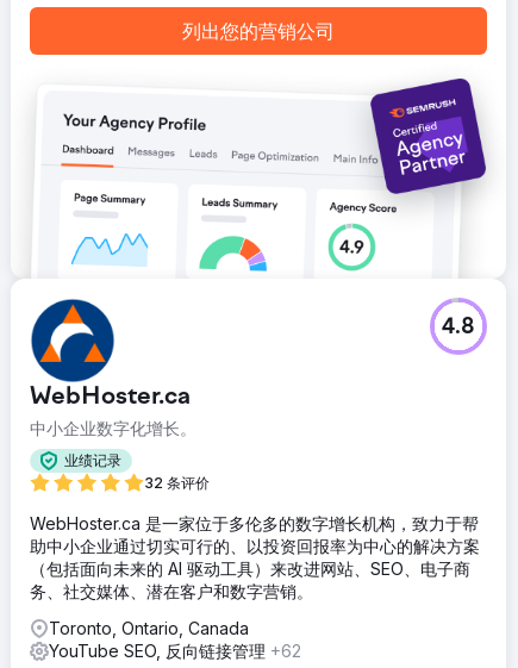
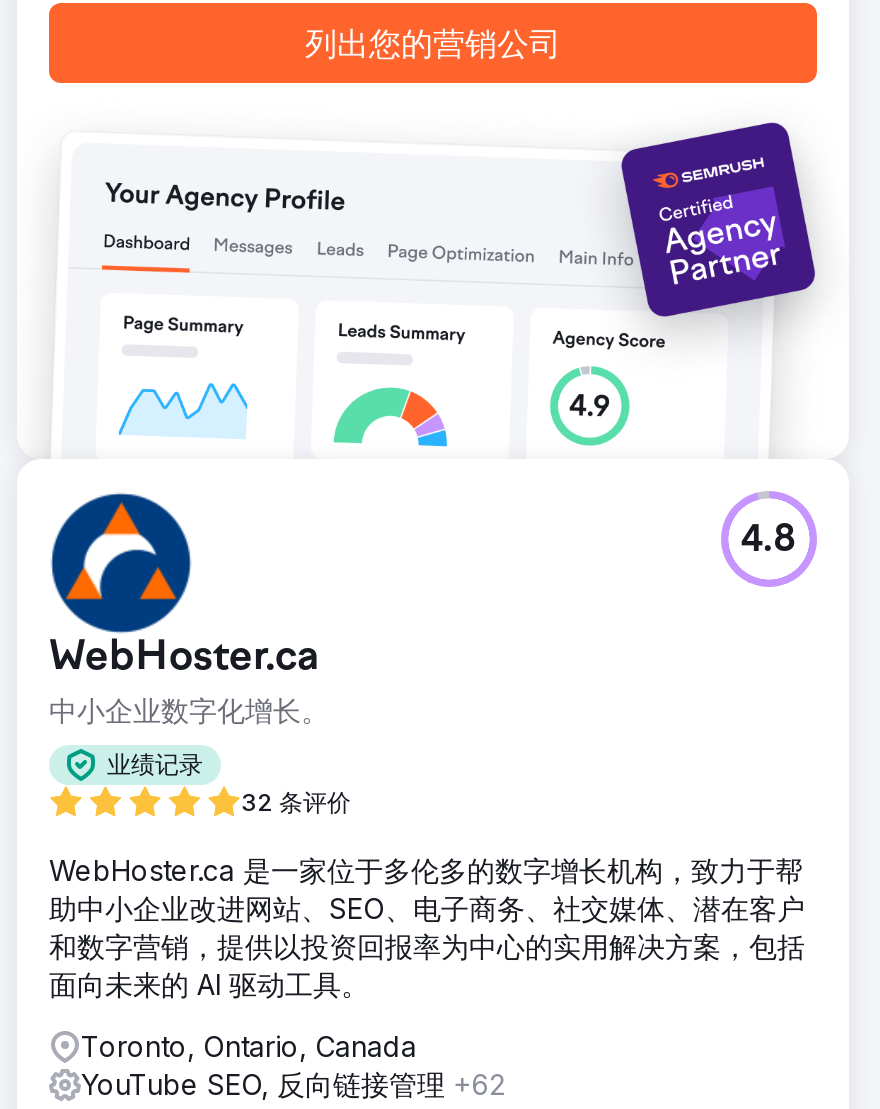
[30,535,480,601] 助中小企业通过切实可行的、以投资回报率为中心的解决方案 | （包括面向未来的 AI 驱动工具）来改进网站、SEO、电子商 | 务、社交媒体、潜在客户和数字营销。 -> [49,890,805,1000] 助中小企业改进网站、SEO、电子商务、社交媒体、潜在客户 | 和数字营销，提供以投资回报率为中心的实用解决方案，包括 | 面向未来的 AI 驱动工具。

